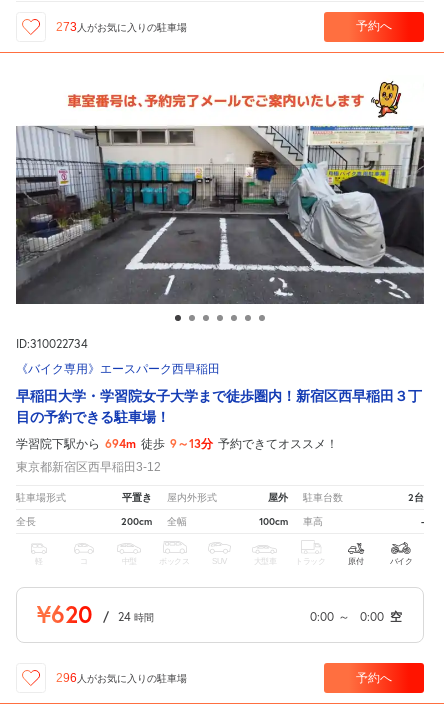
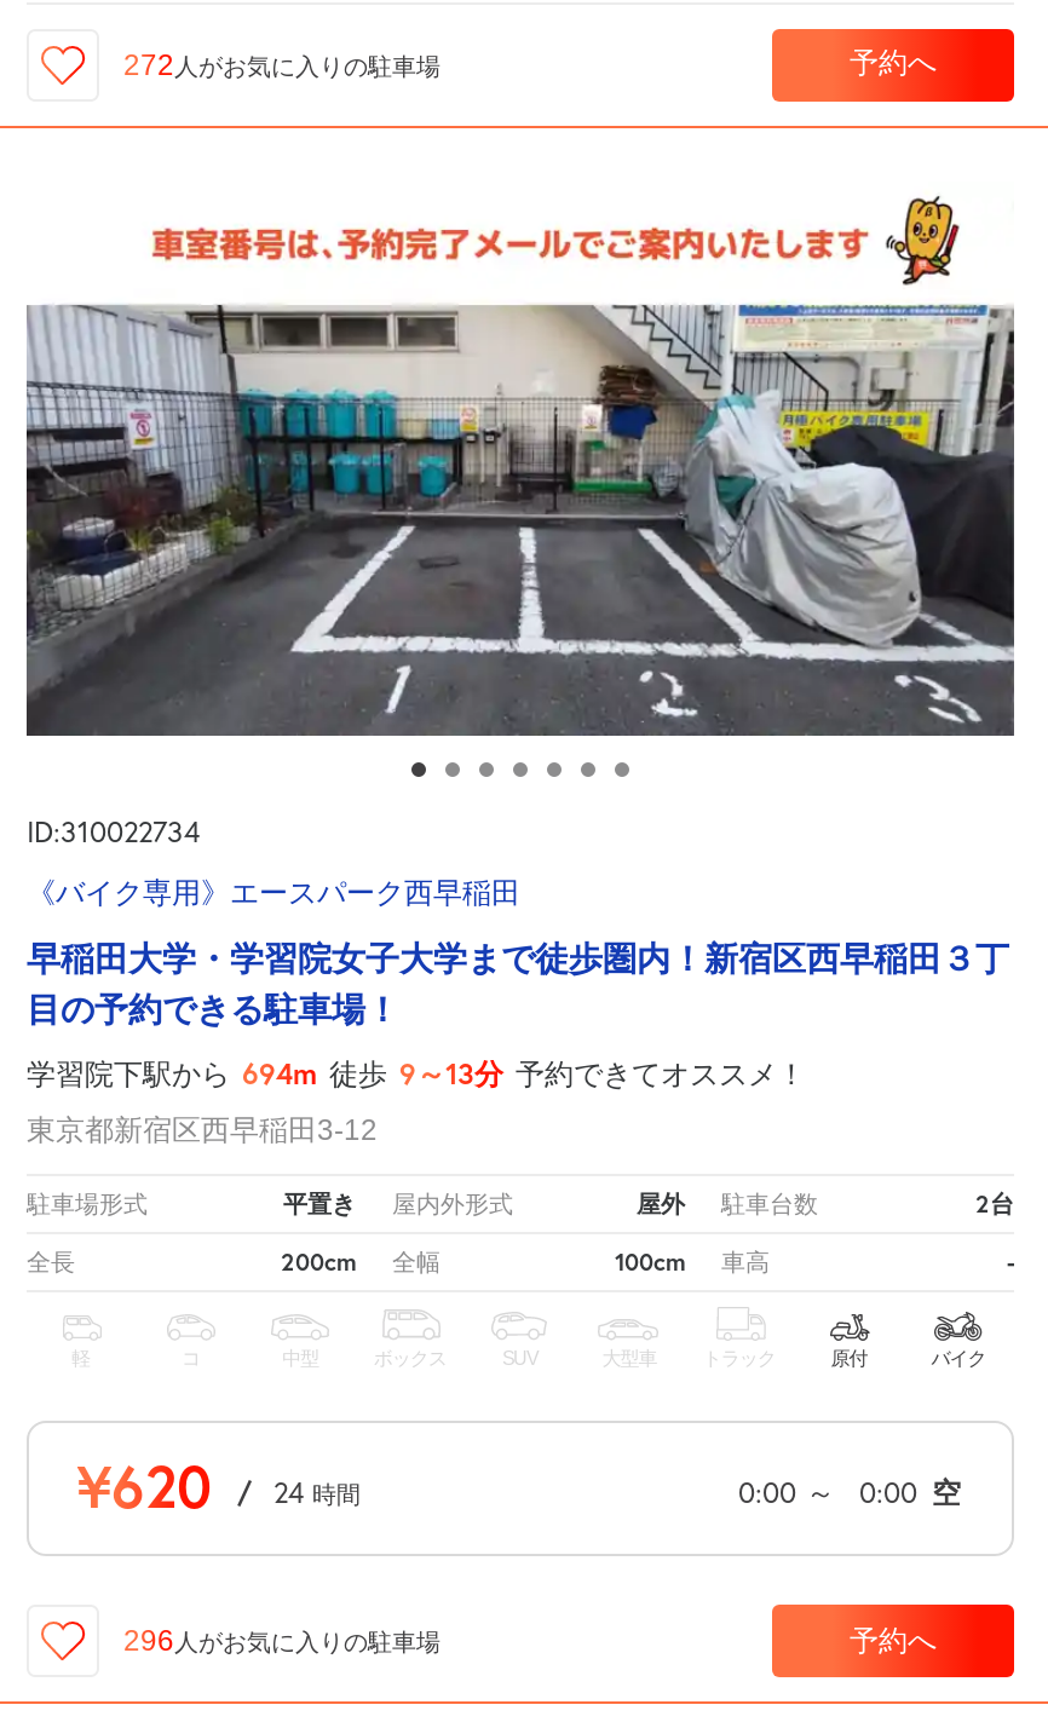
[56,20,187,34] 273人がお気に入りの駐車場 -> [123,48,440,82] 272人がお気に入りの駐車場

